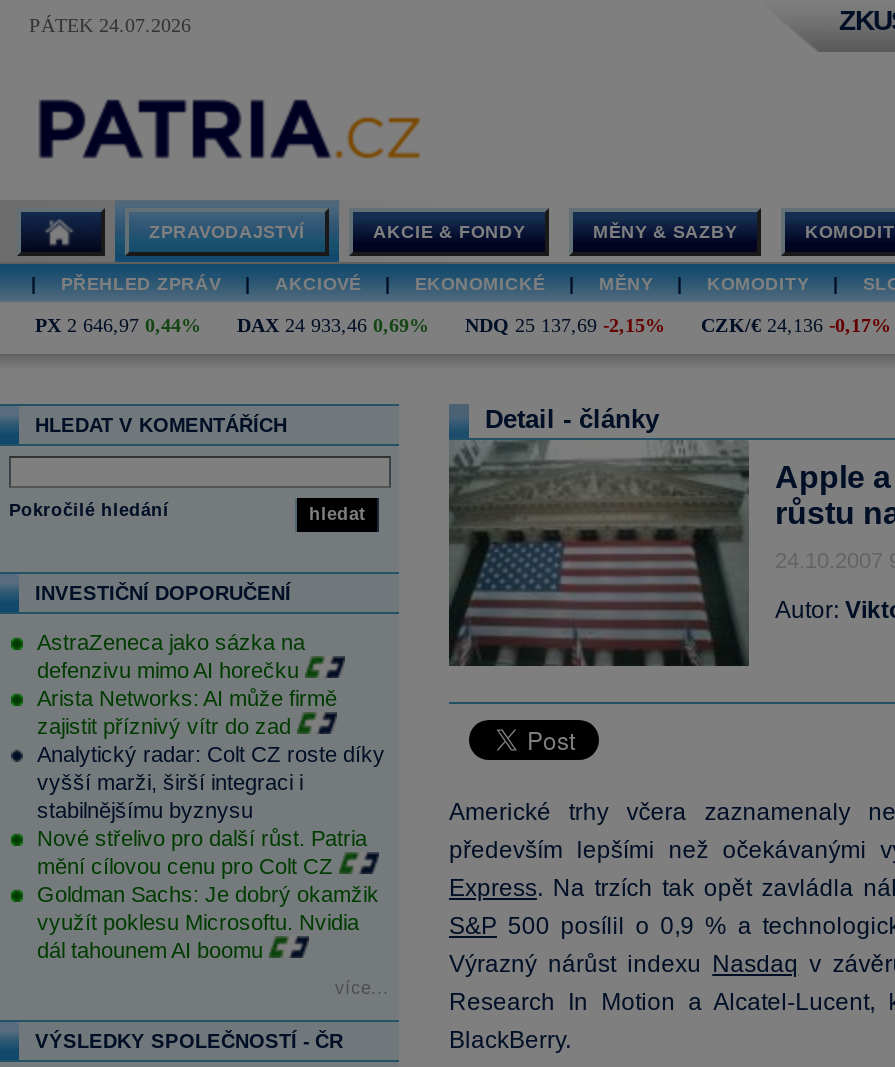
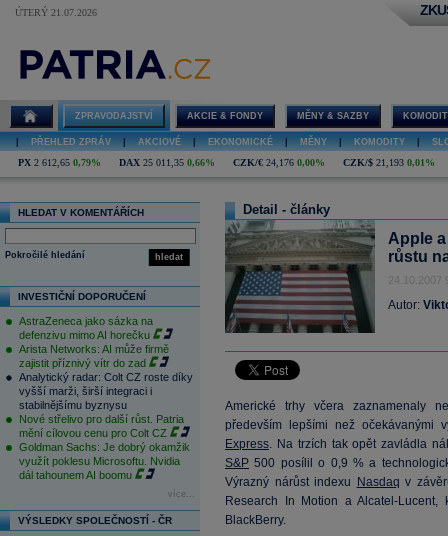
[29,14,191,36] PÁTEK 24.07.2026 -> [15,7,97,18] ÚTERÝ 21.07.2026
[35,314,891,336] PX 2 646,97 0,44% | DAX 24 933,46 0,69% | NDQ 25 137,69 -2,15% | CZK/€ 24,136 -0,17% -> [18,157,435,168] PX 2 612,65 0,79% | DAX 25 011,35 0,66% | CZK/€ 24,176 0,00% | CZK/$ 21,193 0,01%

